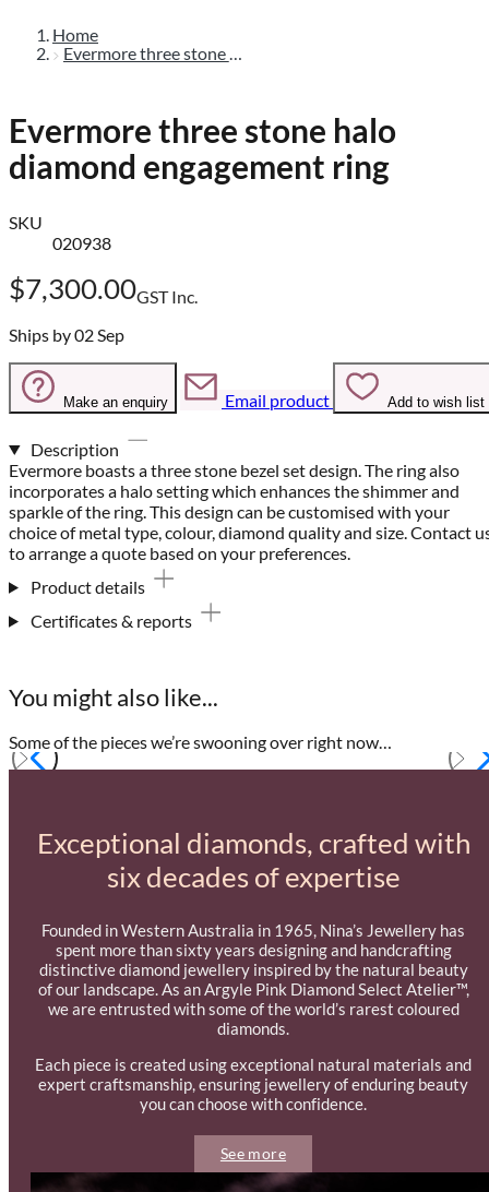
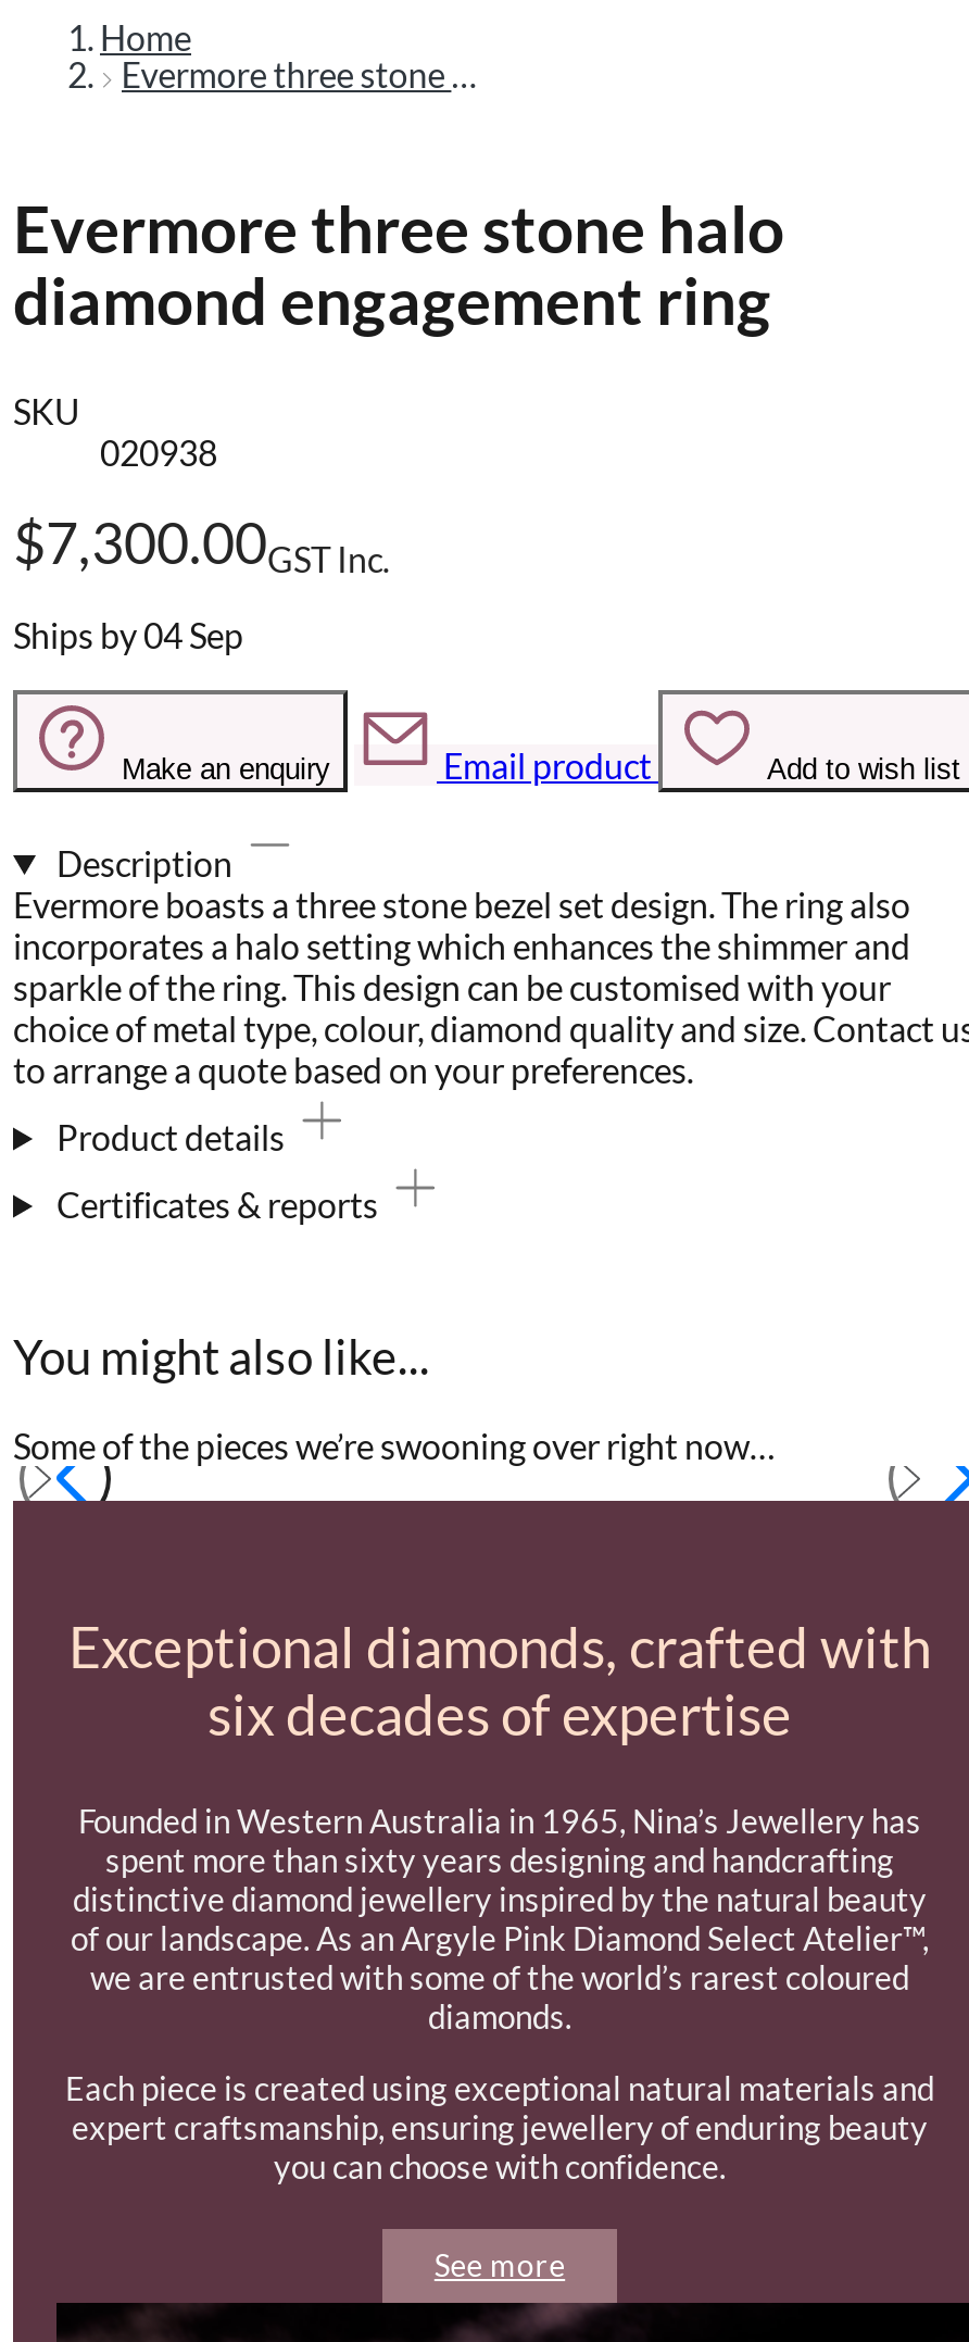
[9,324,124,345] Ships by 02 Sep -> [13,614,243,655] Ships by 04 Sep

